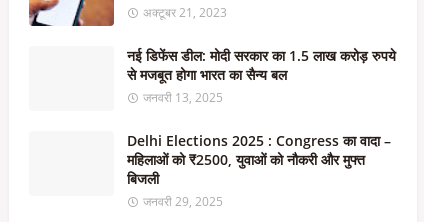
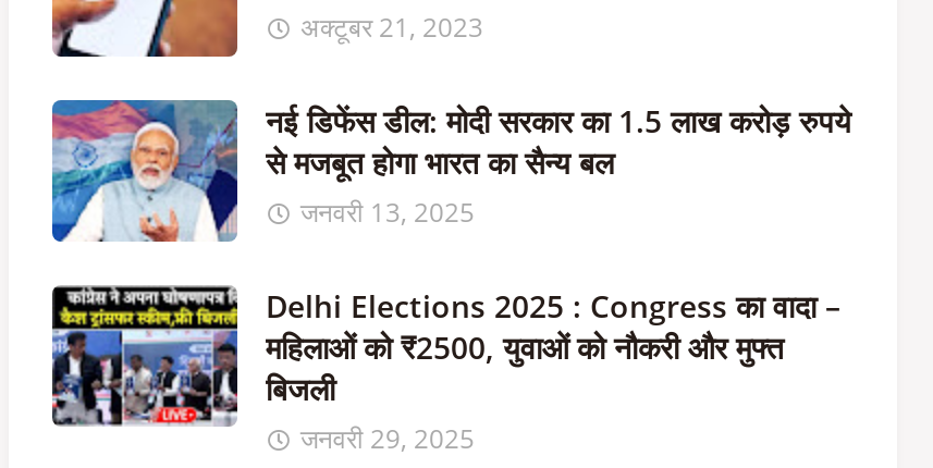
none -> [50,98,240,244] [image]
none -> [50,283,240,429] [image]

